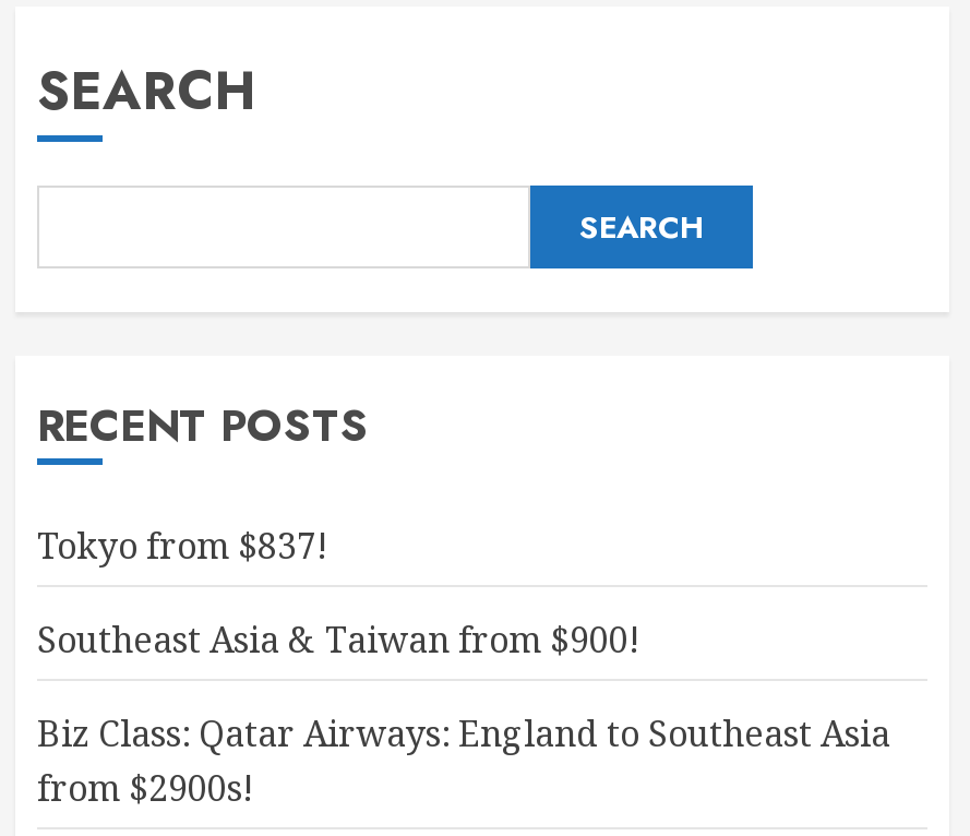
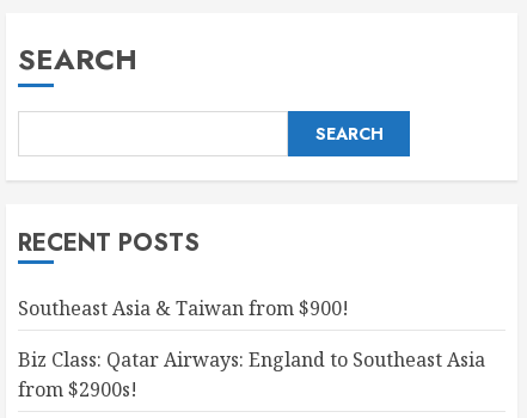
[37,522,330,570] Tokyo from $837! -> none

